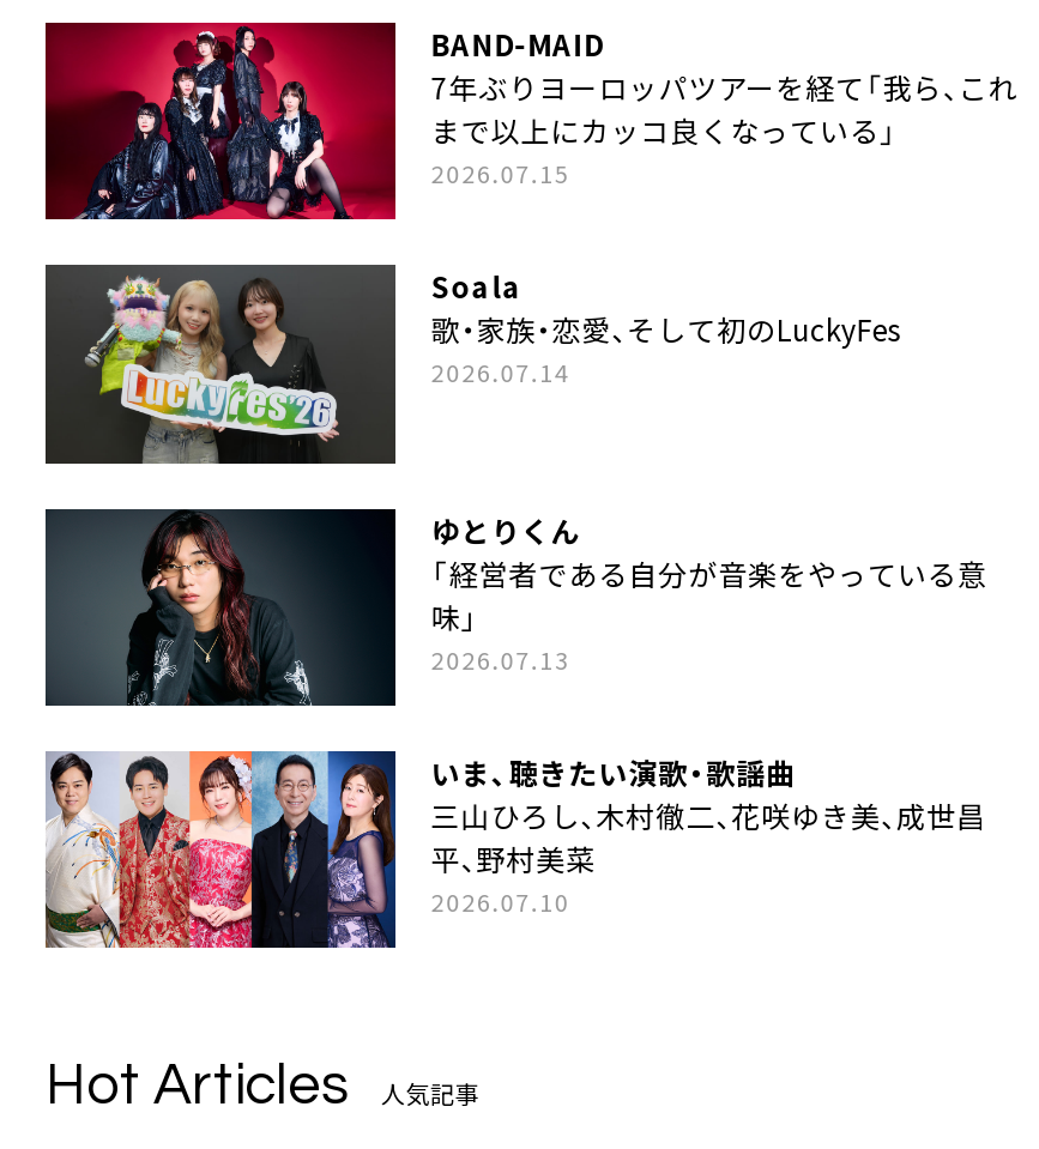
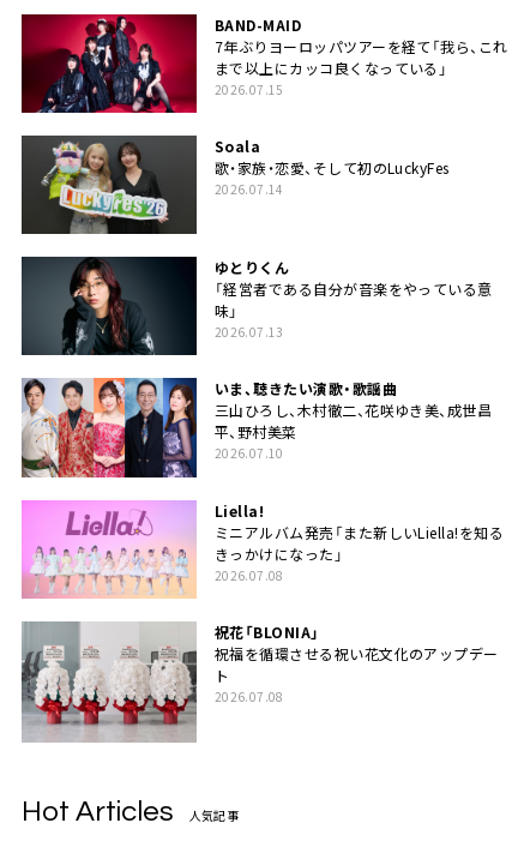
none -> [20,499,504,705] [image] | Liella! | ミニアルバム発売「また新しいLiella!を知る | きっかけになった」 | 2026.07.08 | 祝花「BLONIA」 | 祝福を循環させる祝い花文化のアップデー | ト | 2026.07.08
none -> [22,620,197,743] [image]

